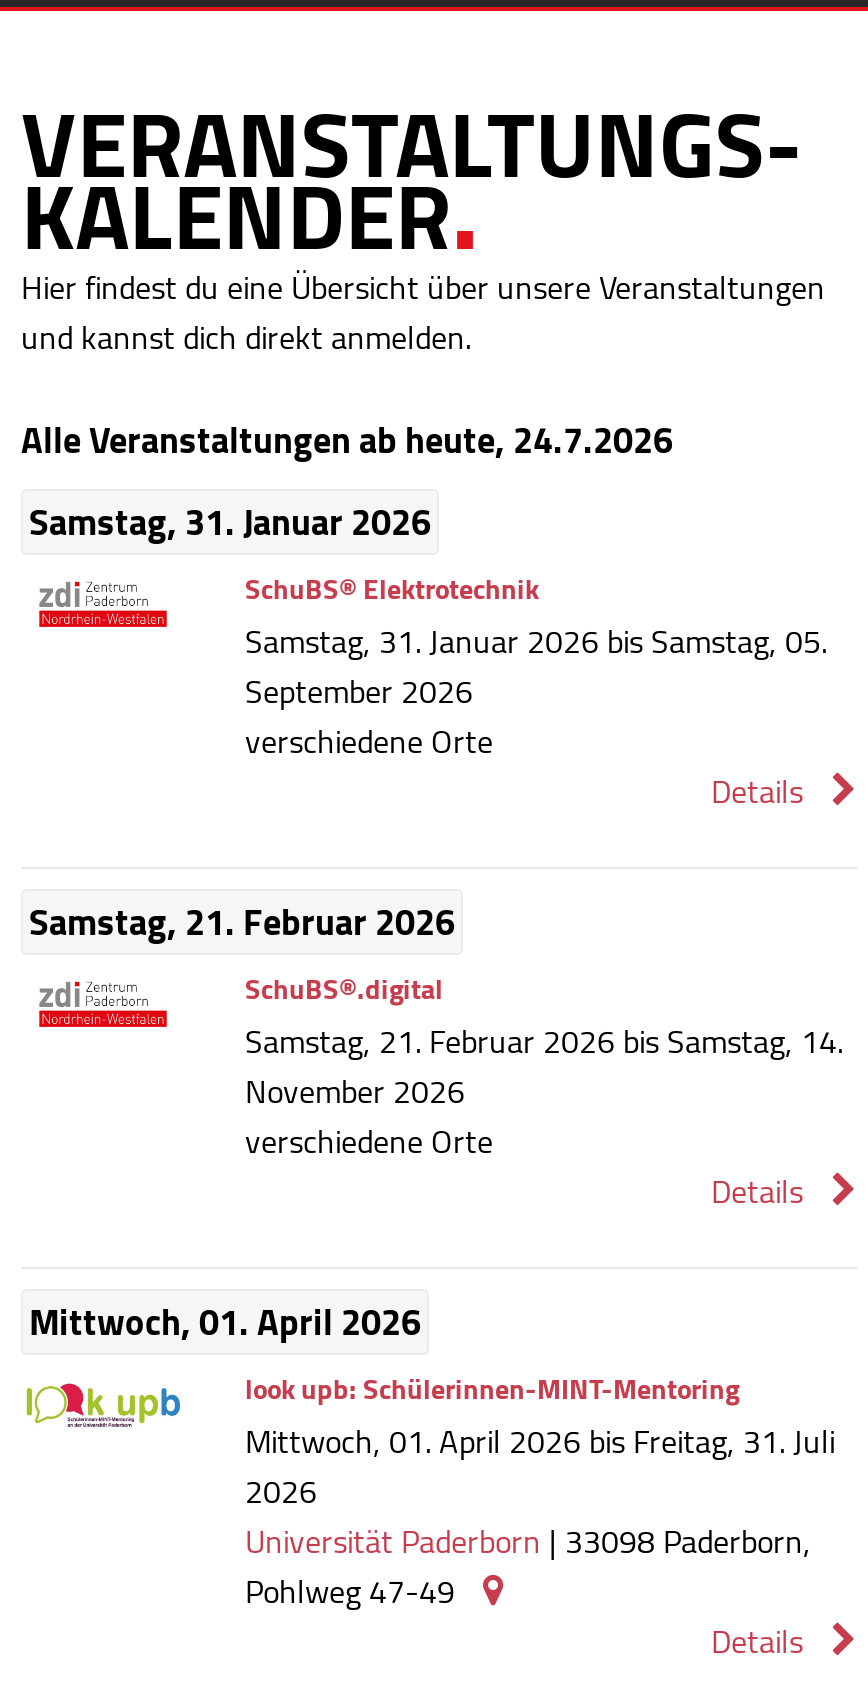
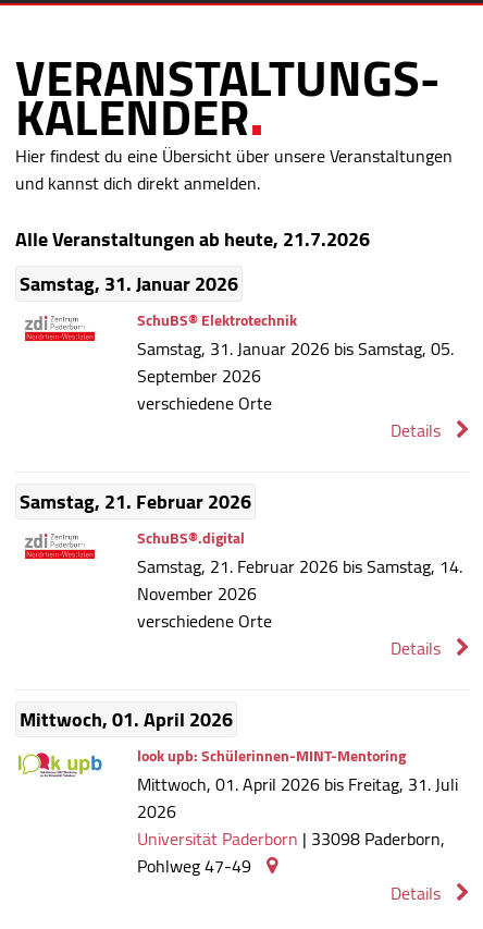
[21,407,673,473] Alle Veranstaltungen ab heute, 24.7.2026 -> [15,221,370,257] Alle Veranstaltungen ab heute, 21.7.2026

